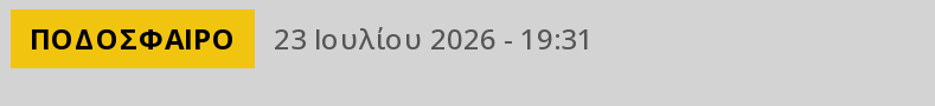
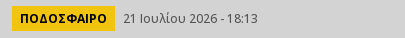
[30,18,594,58] ΠΟΔΟΣΦΑΙΡΟ 23 Ιουλίου 2026 - 19:31 -> [20,10,258,27] ΠΟΔΟΣΦΑΙΡΟ 21 Ιουλίου 2026 - 18:13

